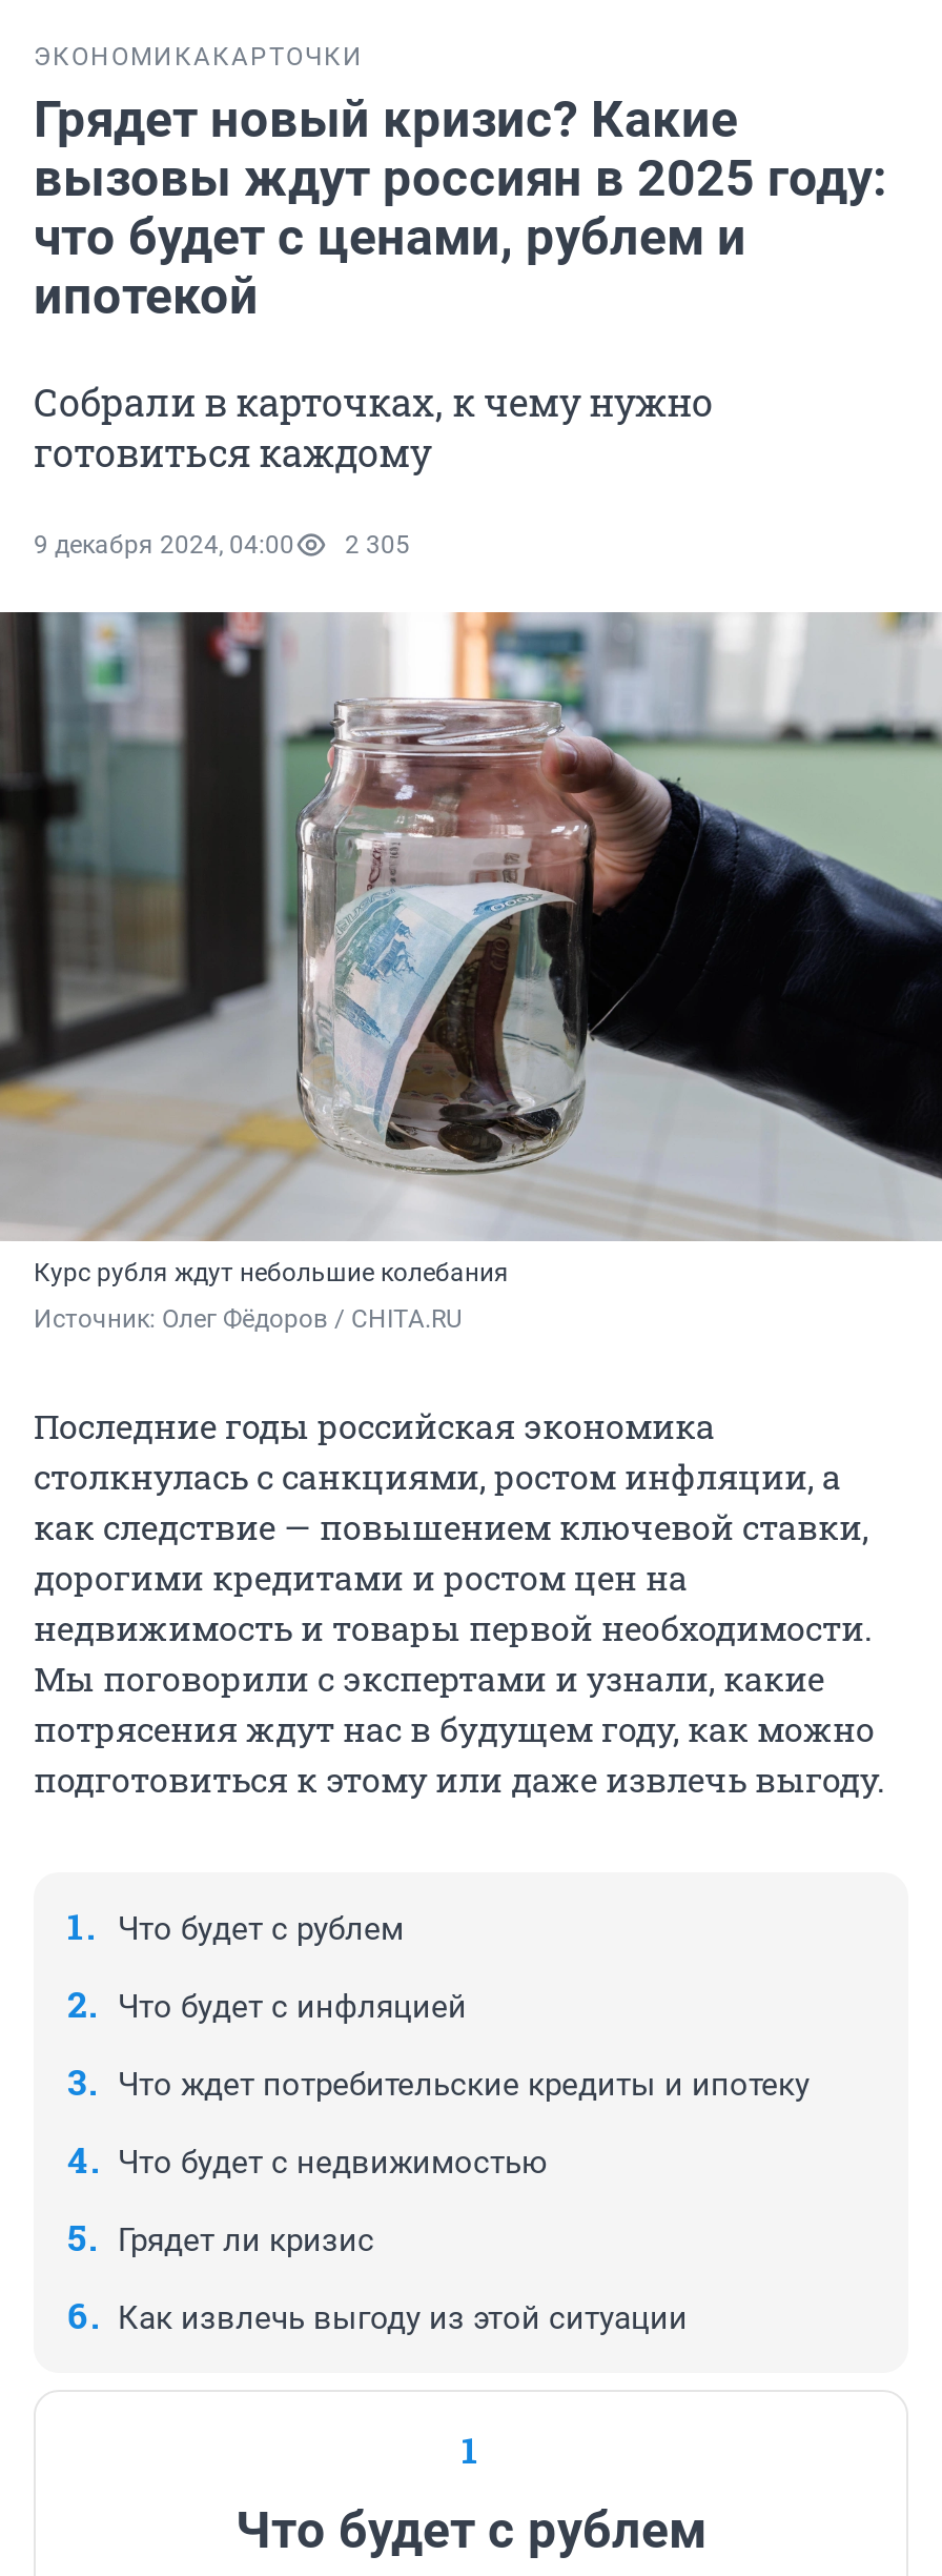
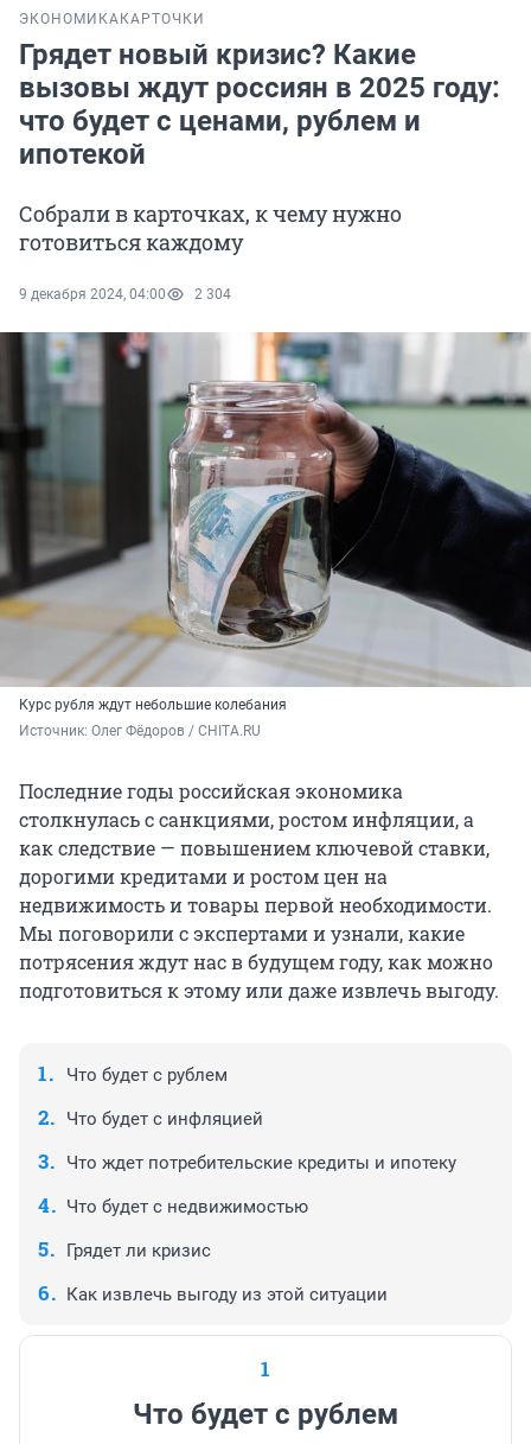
[34,530,410,560] 9 декабря 2024, 04:00 2 305 -> [19,286,231,303] 9 декабря 2024, 04:00 2 304

